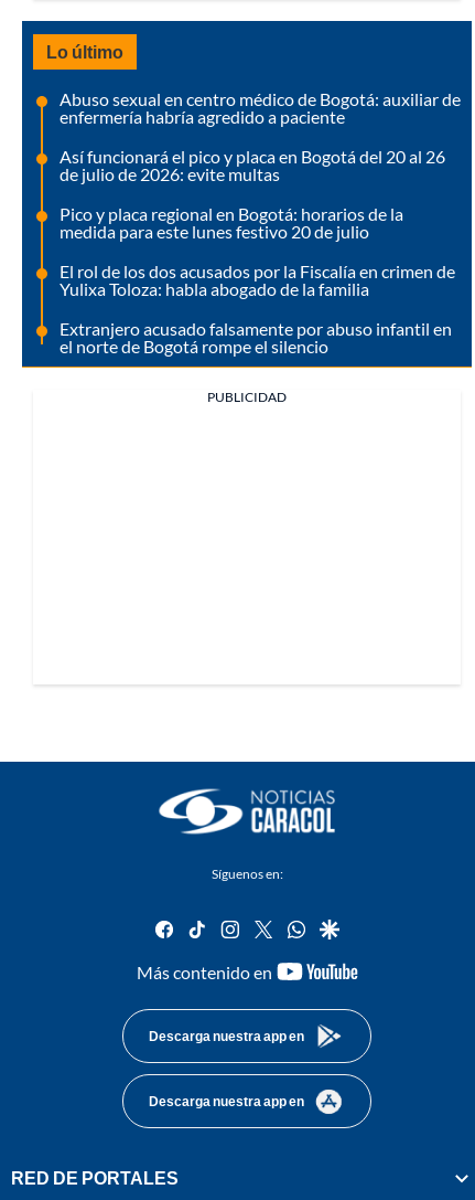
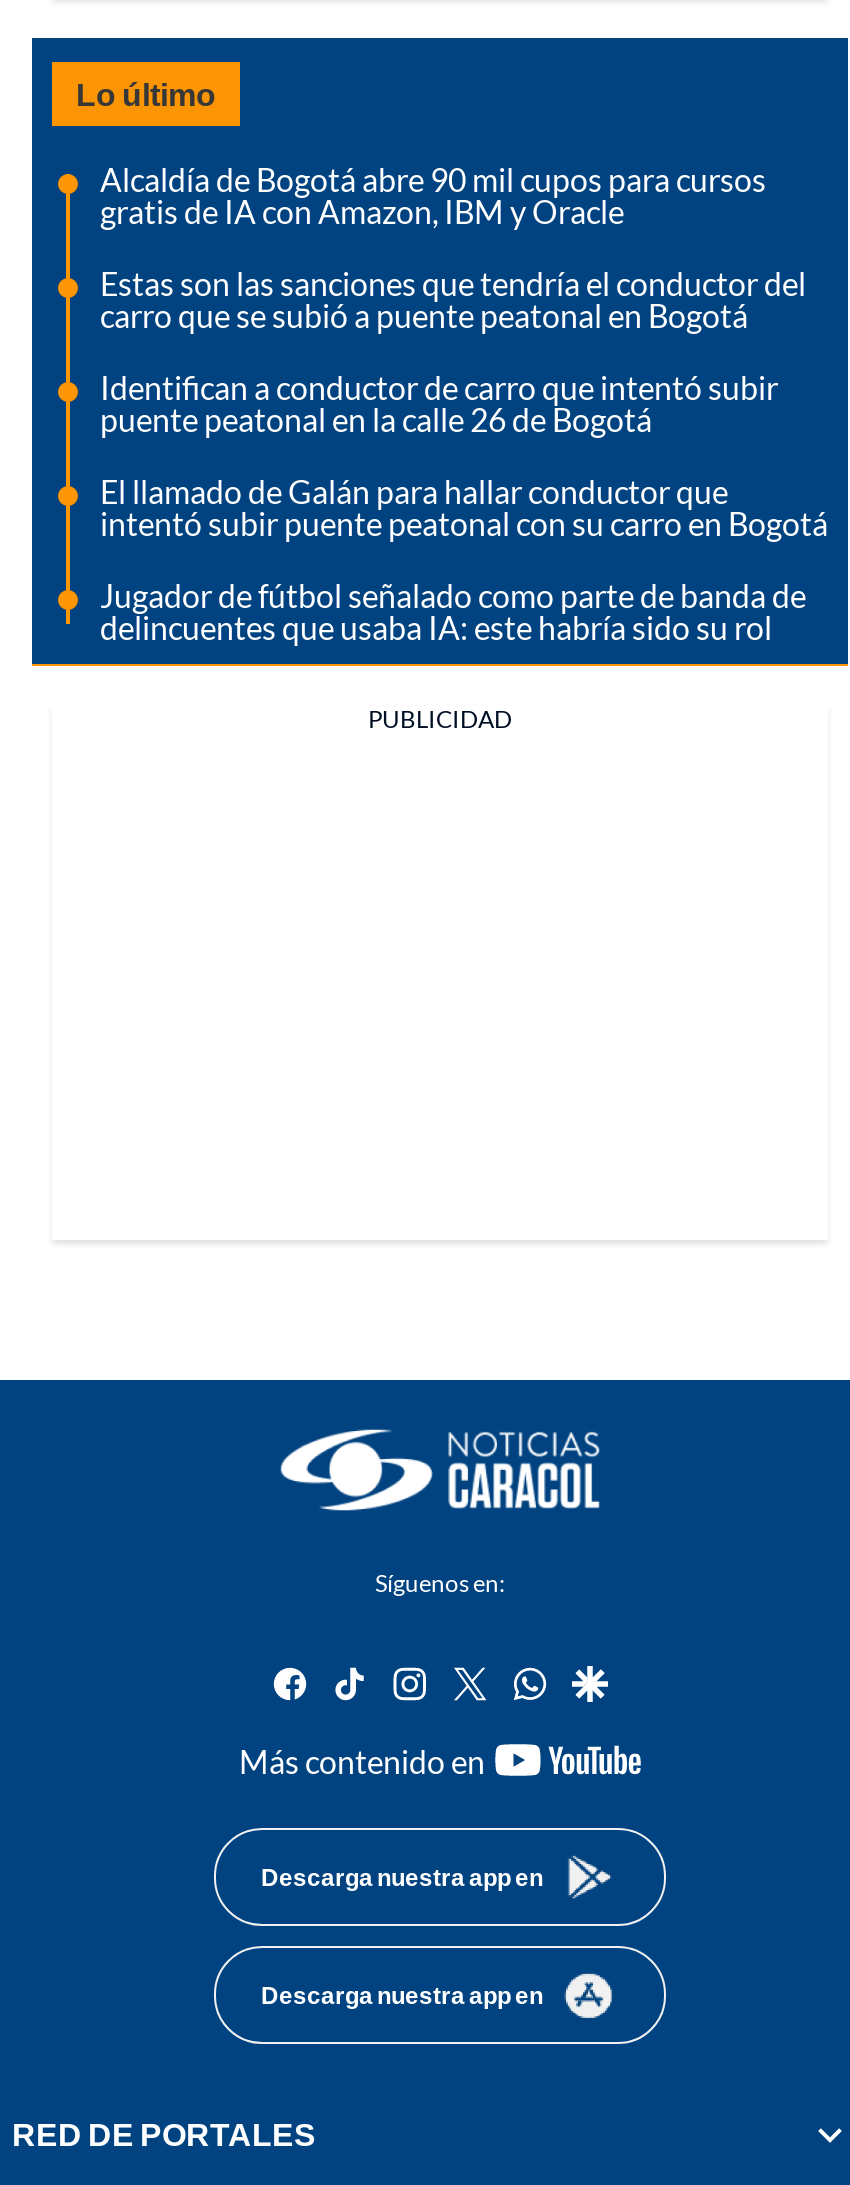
[60,88,461,127] Abuso sexual en centro médico de Bogotá: auxiliar de | enfermería habría agredido a paciente -> [100,159,766,229] Alcaldía de Bogotá abre 90 mil cupos para cursos | gratis de IA con Amazon, IBM y Oracle
[60,145,445,184] Así funcionará el pico y placa en Bogotá del 20 al 26 | de julio de 2026: evite multas -> [100,263,806,333] Estas son las sanciones que tendría el conductor del | carro que se subió a puente peatonal en Bogotá
[60,203,403,241] Pico y placa regional en Bogotá: horarios de la | medida para este lunes festivo 20 de julio -> [100,367,778,437] Identifican a conductor de carro que intentó subir | puente peatonal en la calle 26 de Bogotá
[60,260,455,299] El rol de los dos acusados por la Fiscalía en crimen de | Yulixa Toloza: habla abogado de la familia -> [100,471,828,541] El llamado de Galán para hallar conductor que | intentó subir puente peatonal con su carro en Bogotá
[60,317,452,356] Extranjero acusado falsamente por abuso infantil en | el norte de Bogotá rompe el silencio -> [100,575,806,645] Jugador de fútbol señalado como parte de banda de | delincuentes que usaba IA: este habría sido su rol

